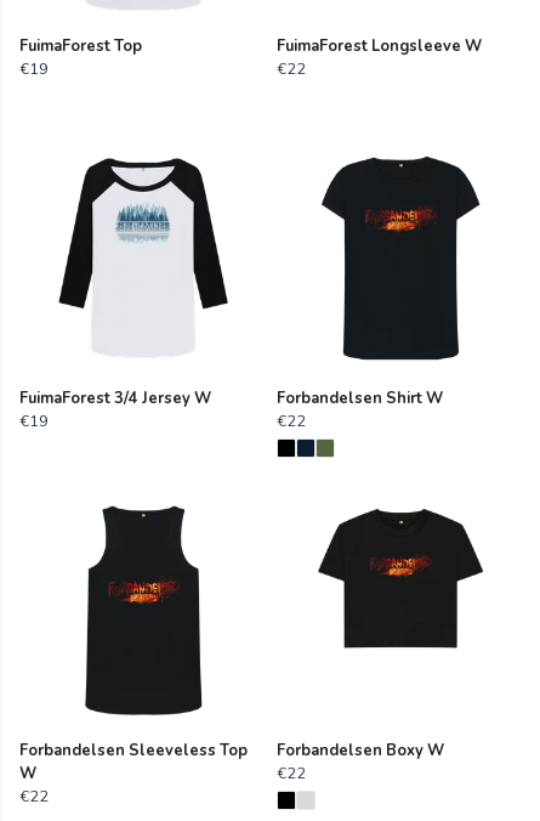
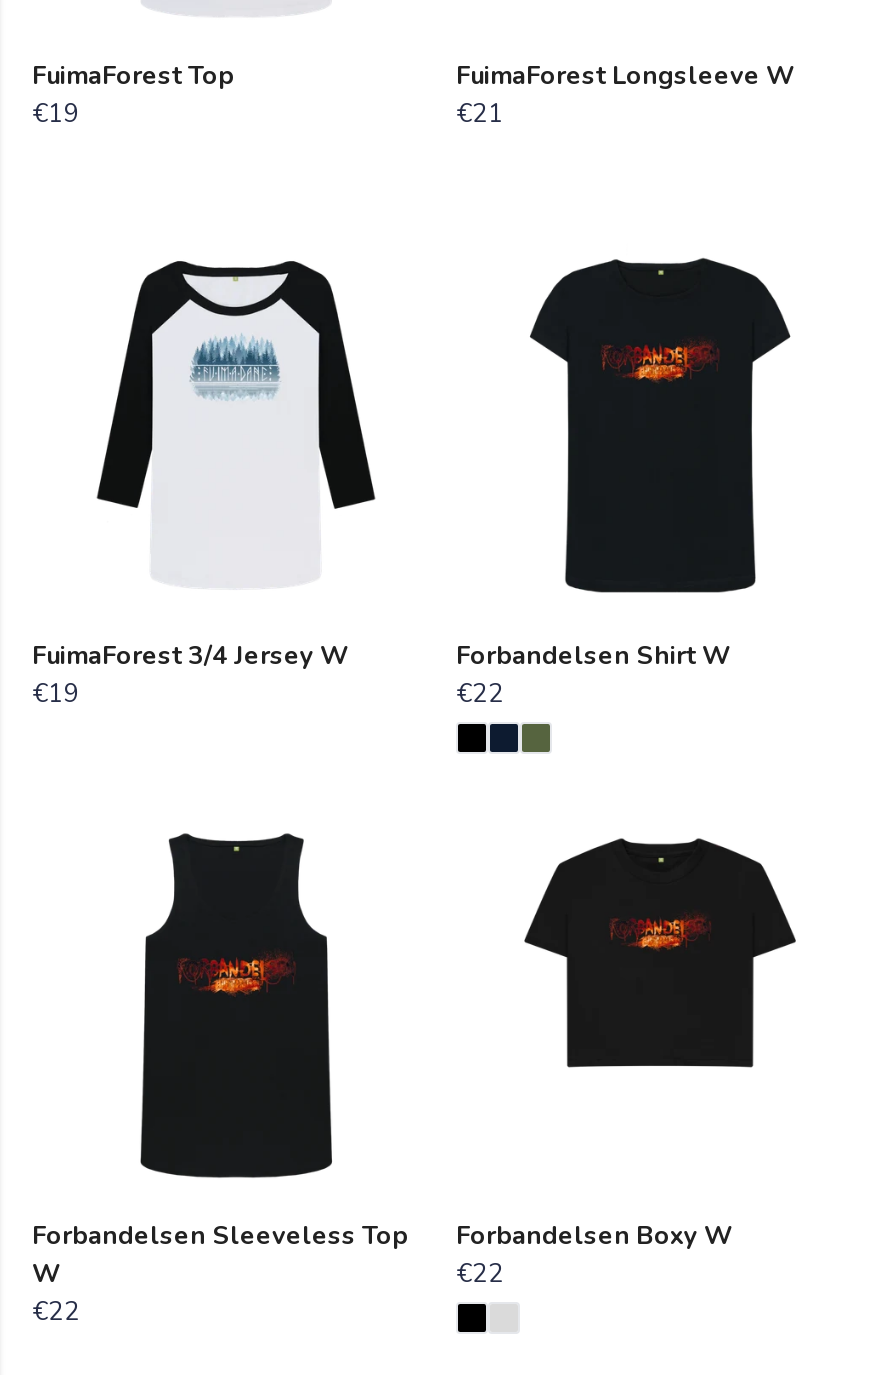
[277,58,306,80] €22 -> [456,95,504,131] €21

